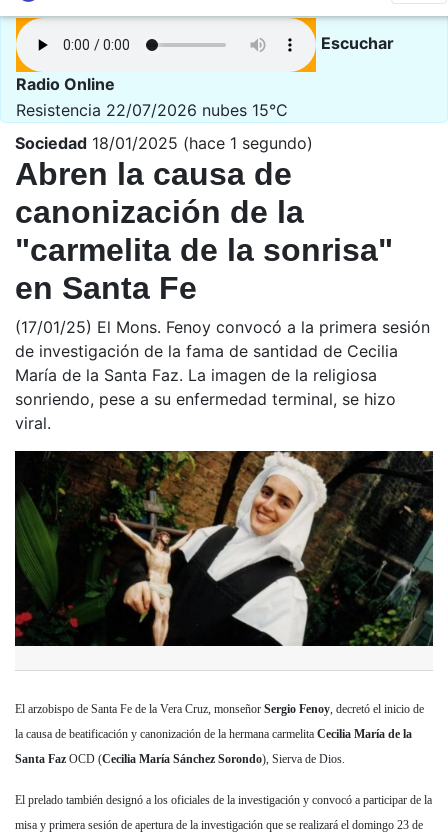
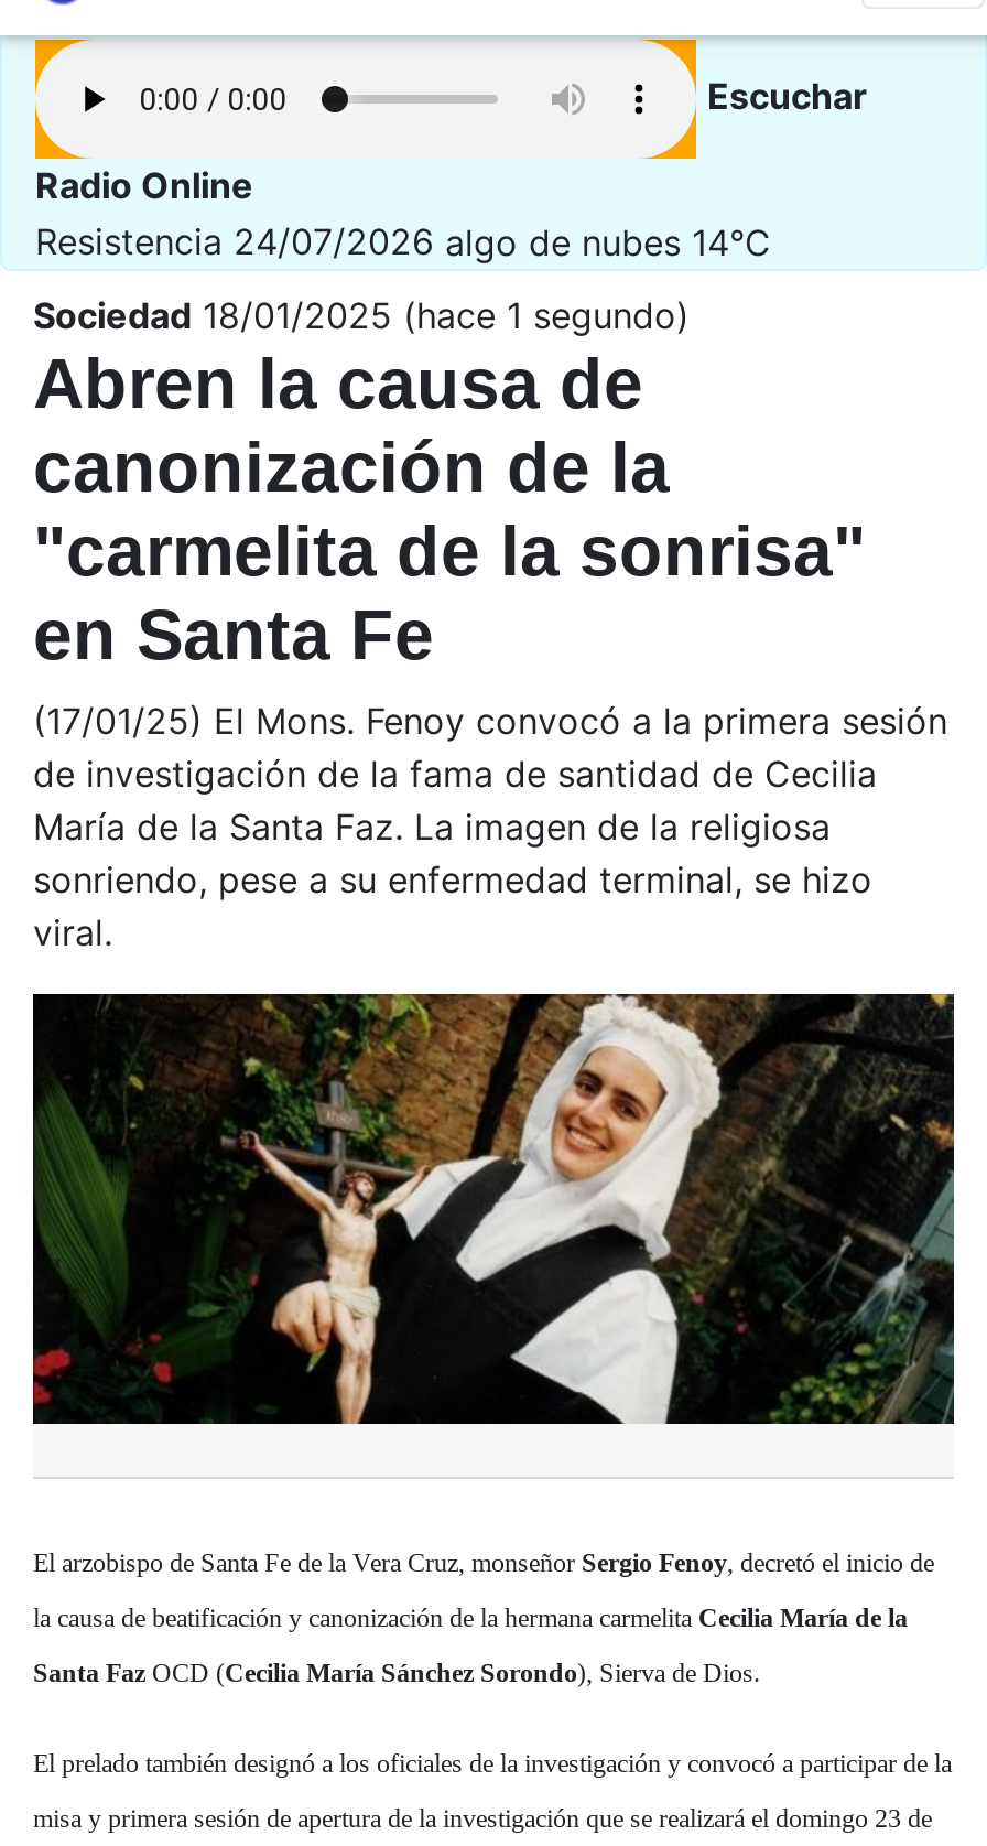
[16,100,288,120] Resistencia 22/07/2026 nubes 15°C -> [35,220,771,264] Resistencia 24/07/2026 algo de nubes 14°C

